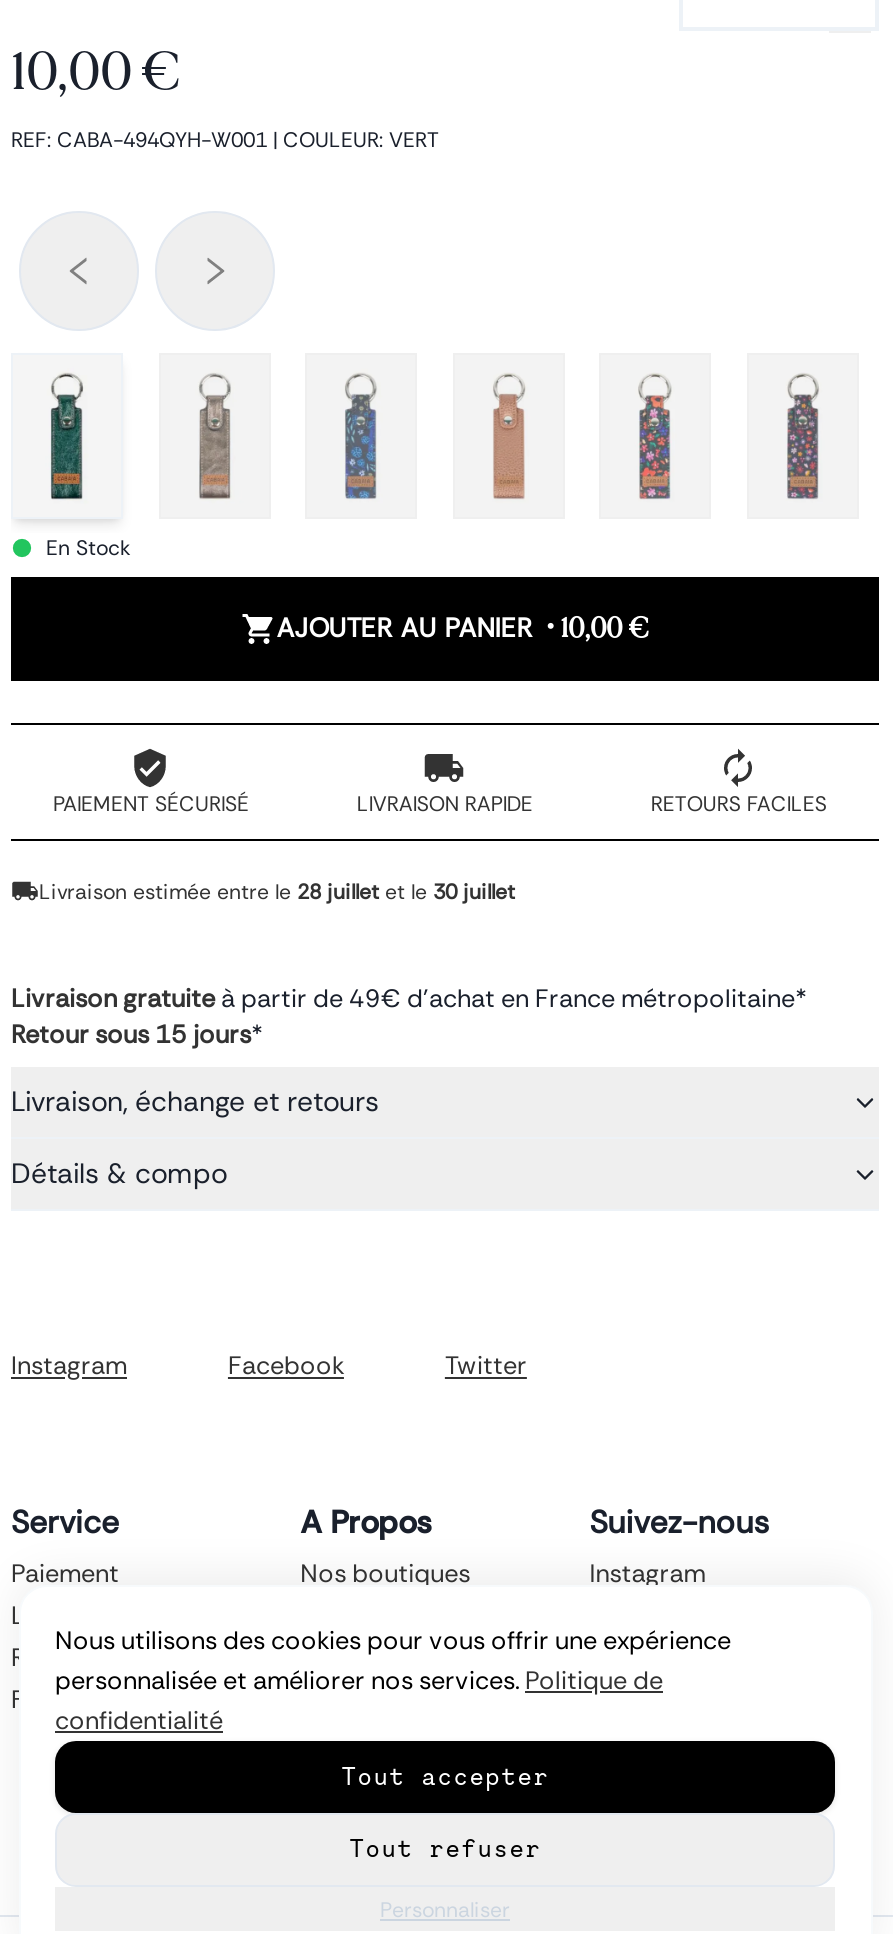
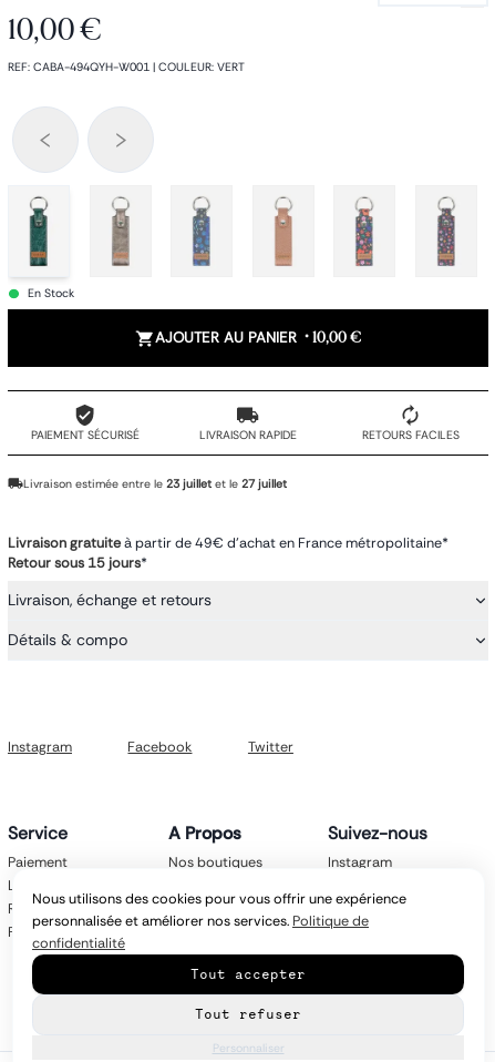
[39,879,515,905] Livraison estimée entre le 28 juillet et le 30 juillet -> [23,477,287,491] Livraison estimée entre le 23 juillet et le 27 juillet

